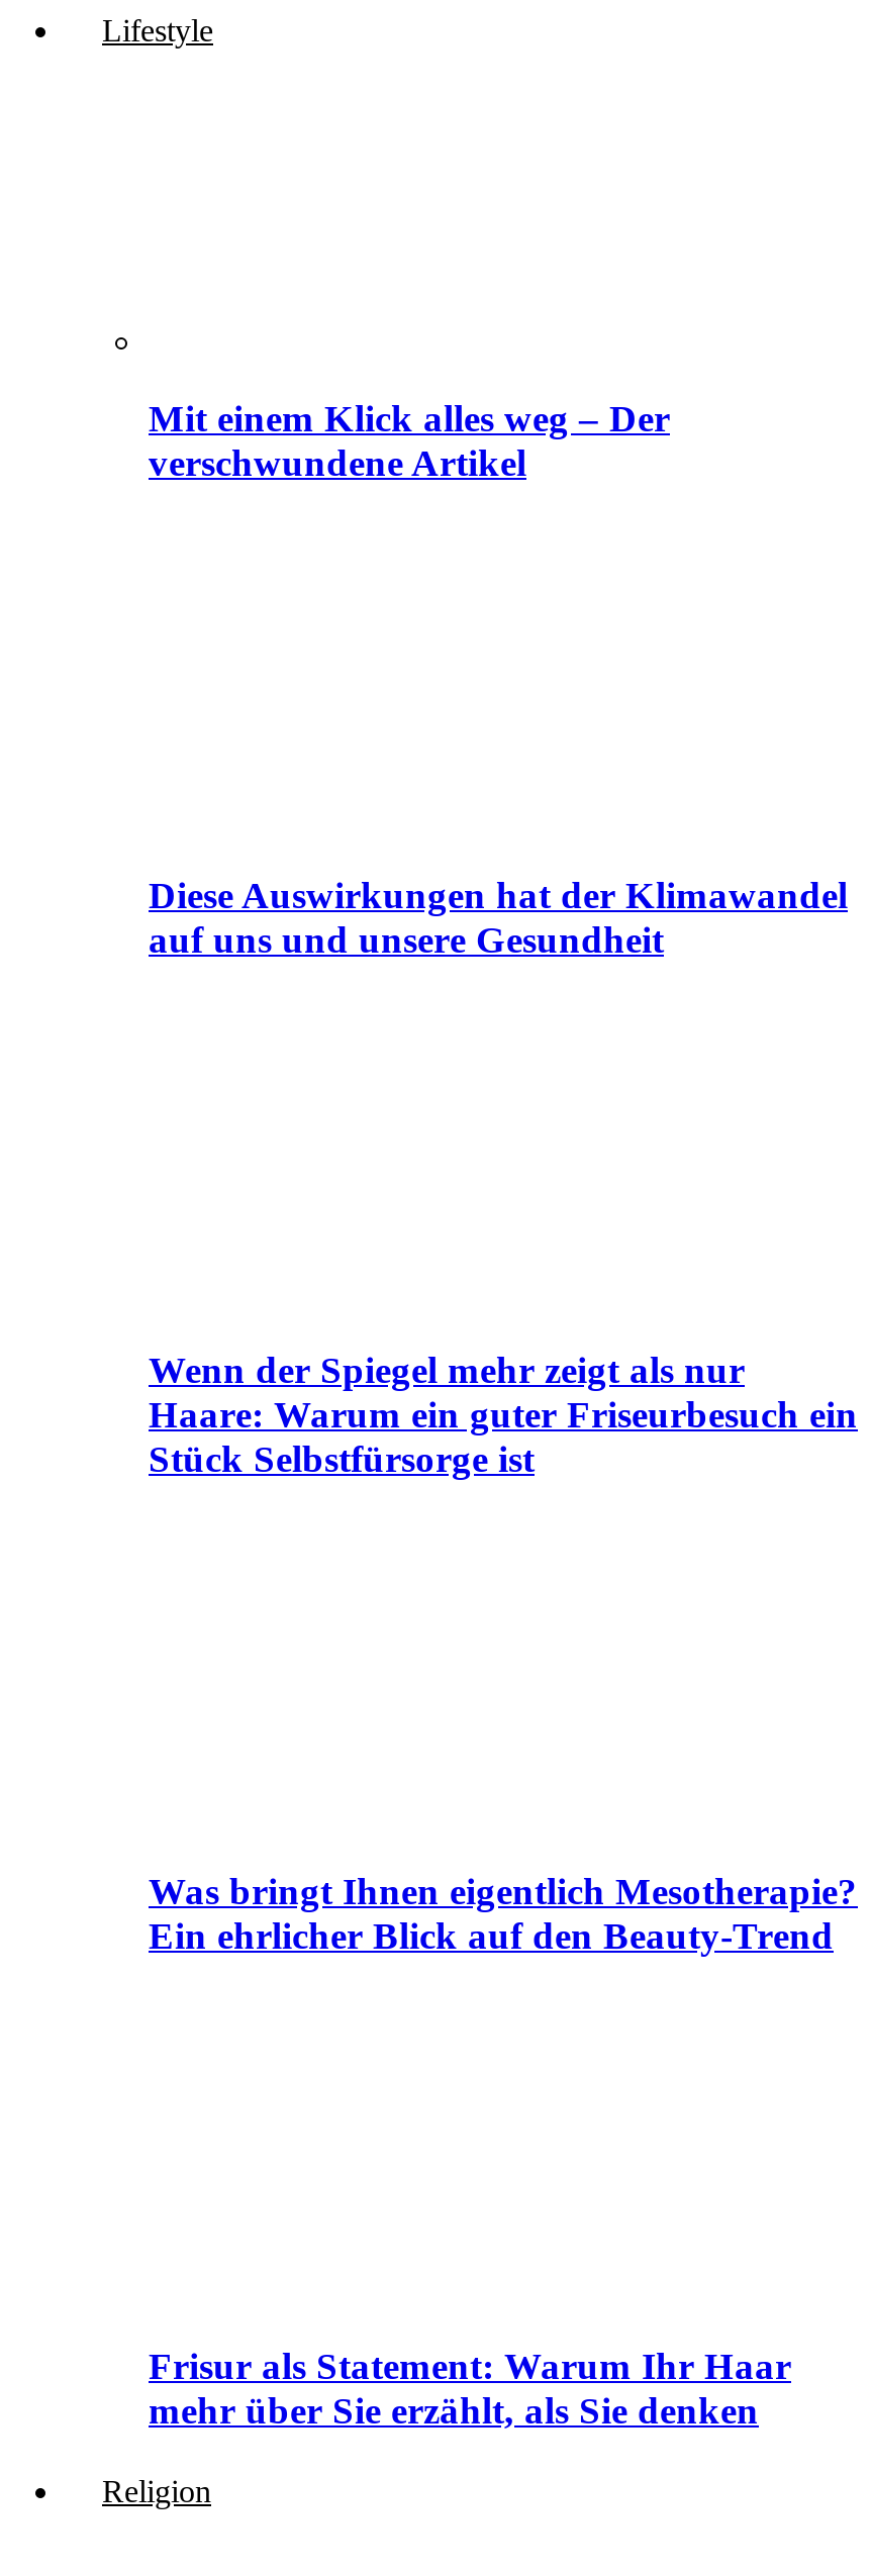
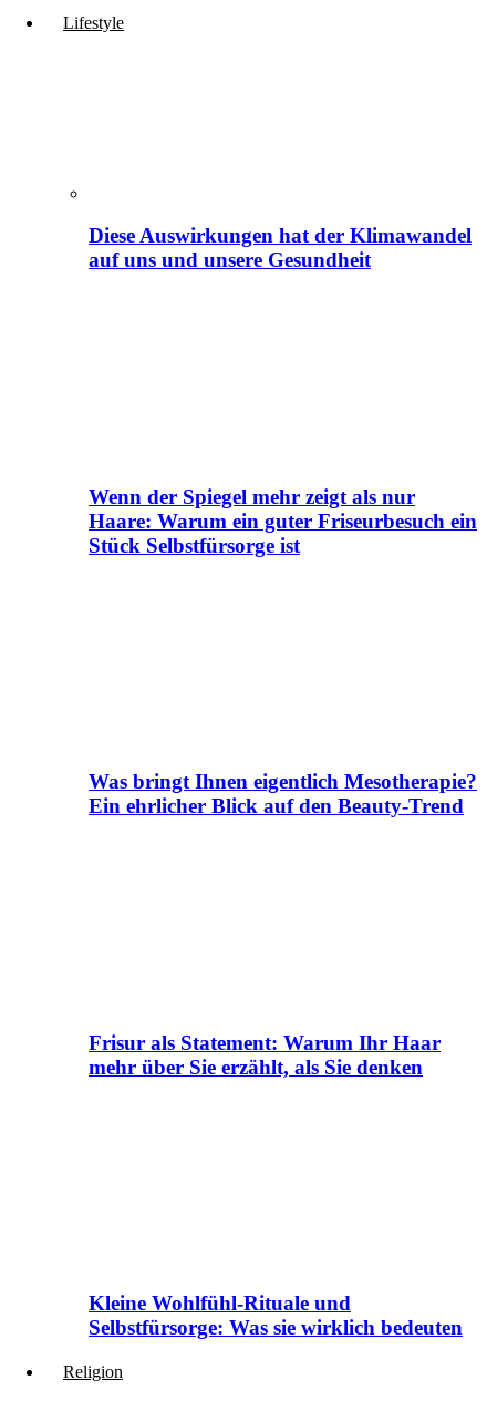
[149,398,670,484] Mit einem Klick alles weg – Der | verschwundene Artikel -> none
moved [149,873,858,2432] -> [89,224,477,1078]: Diese Auswirkungen hat der Klimawandel | auf uns und unsere Gesundheit | Wenn der Spiegel mehr zeigt als nur | ... | Frisur als Statement: Warum Ihr Haar | mehr über Sie erzählt, als Sie denken
none -> [89,1291,463,1339] Kleine Wohlfühl-Rituale und | Selbstfürsorge: Was sie wirklich bedeuten

